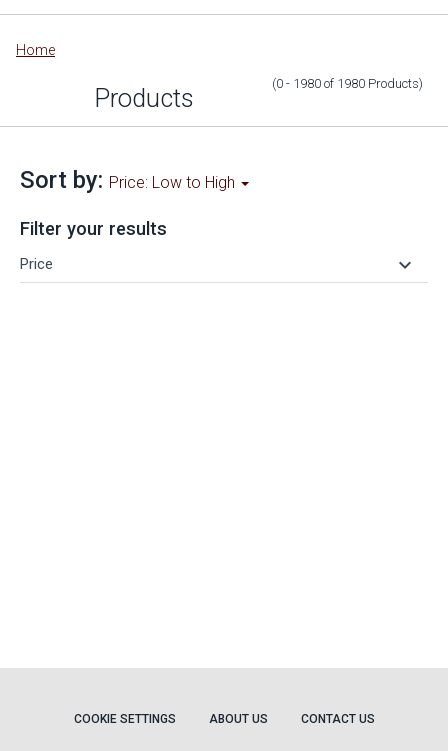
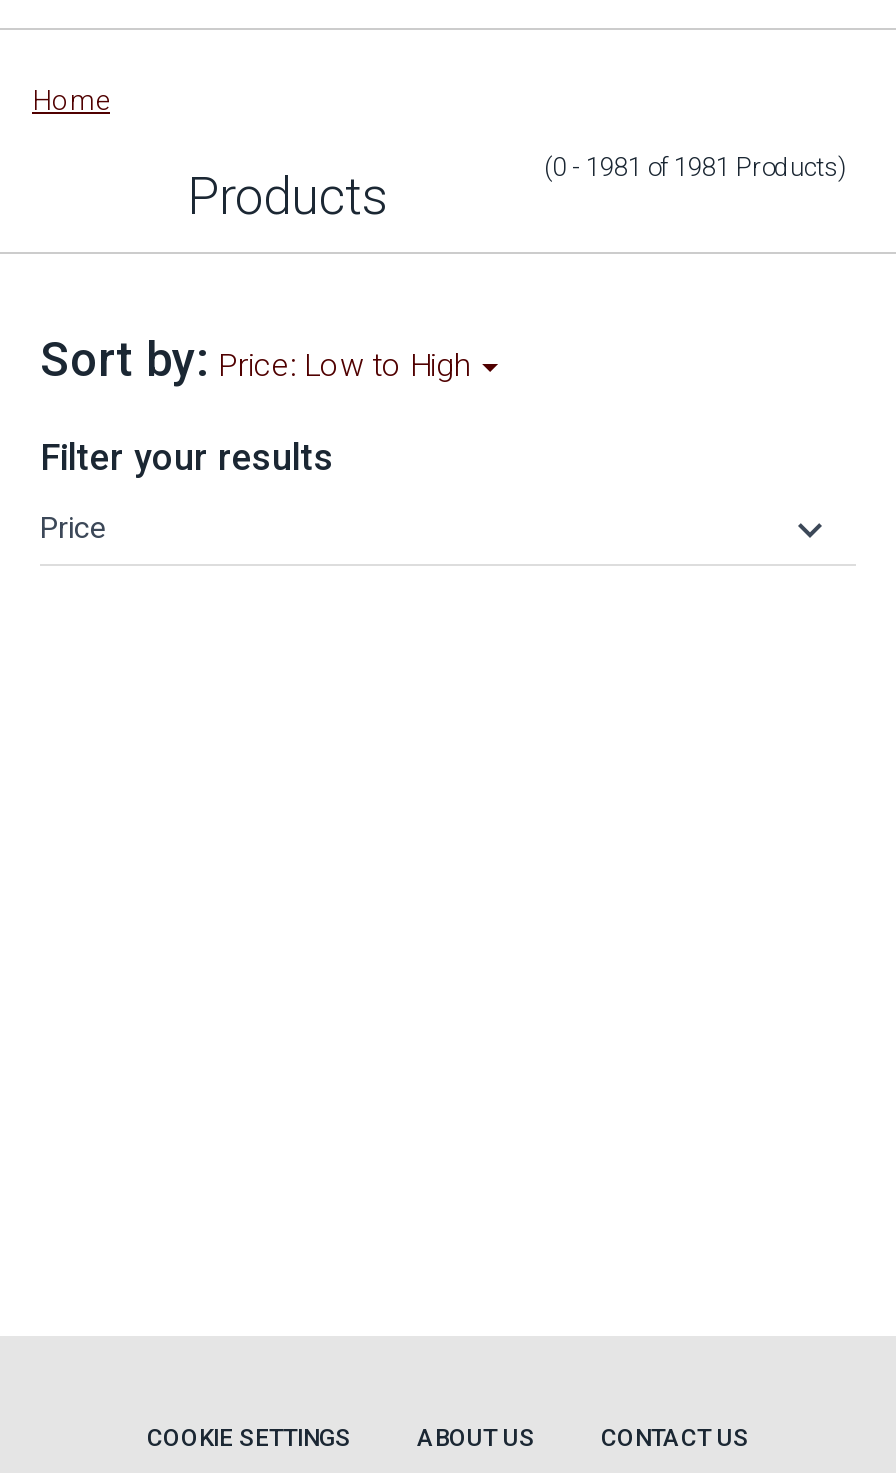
[272,76,423,91] (0 - 1980 of 1980 Products) -> [544,152,846,182] (0 - 1981 of 1981 Products)

